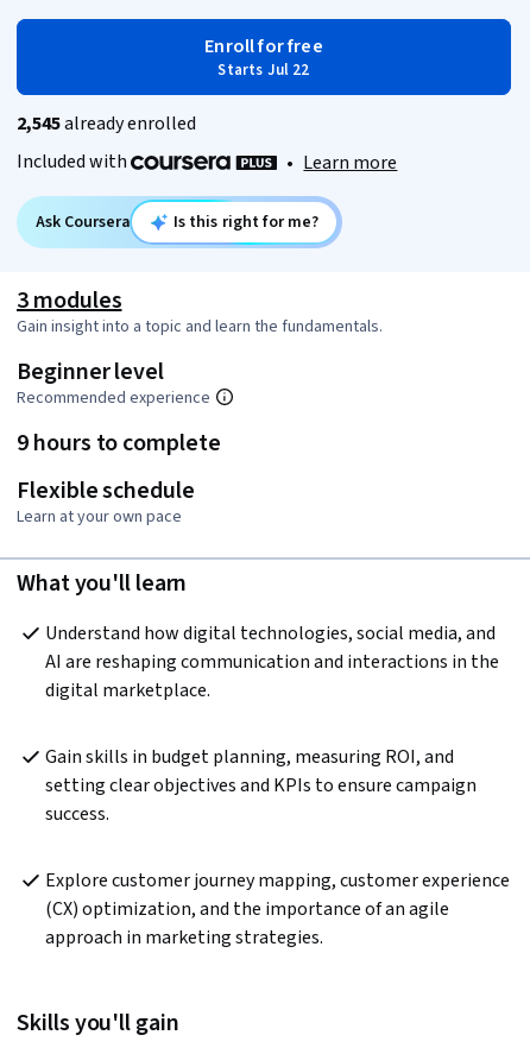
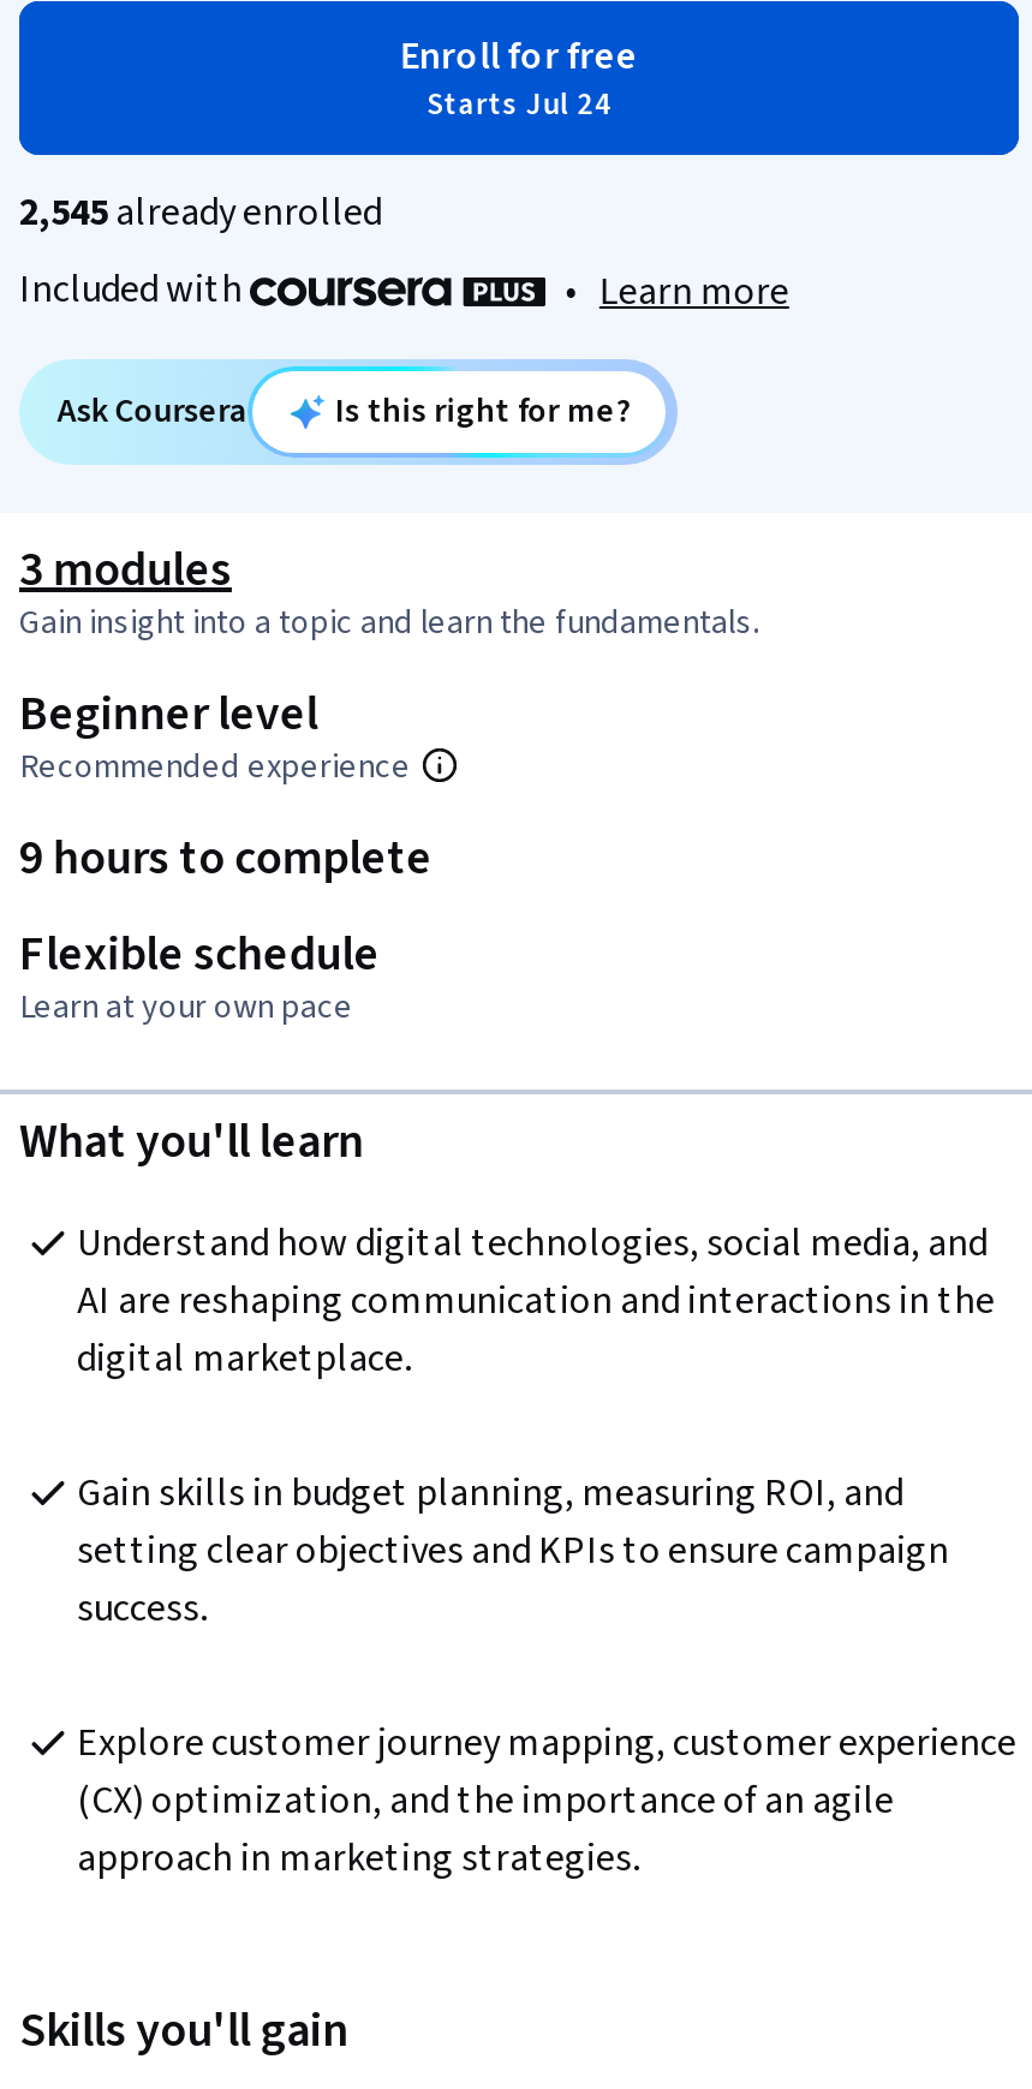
[218,59,310,81] Starts Jul 22 -> [426,83,612,126] Starts Jul 24

